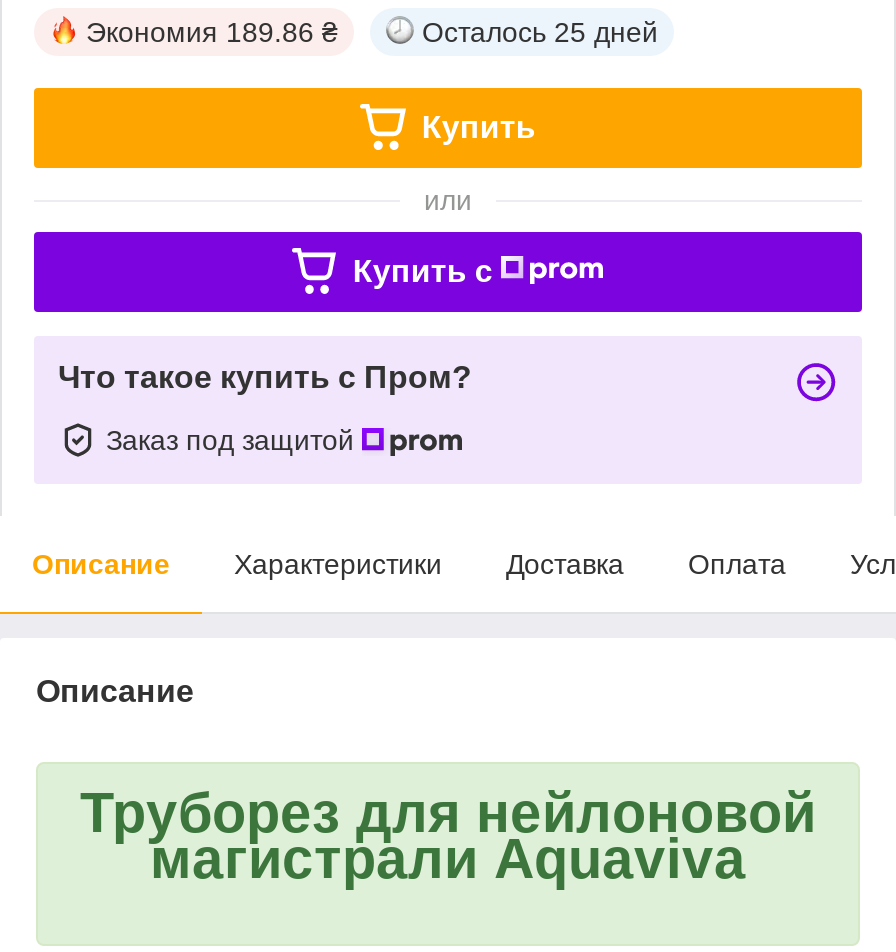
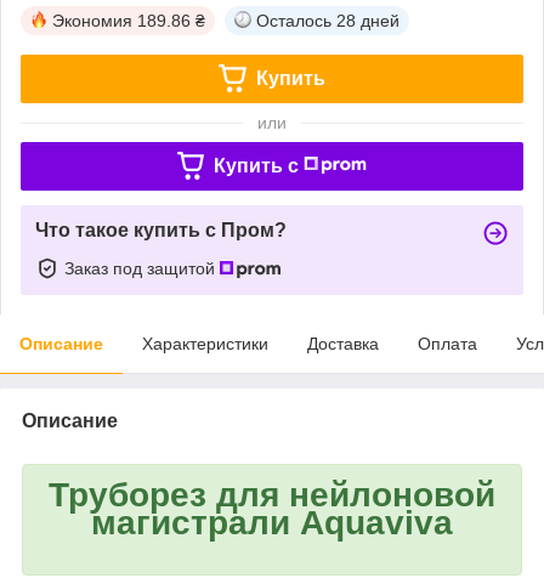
[422,16,658,48] Осталось 25 дней -> [256,11,399,30] Осталось 28 дней

